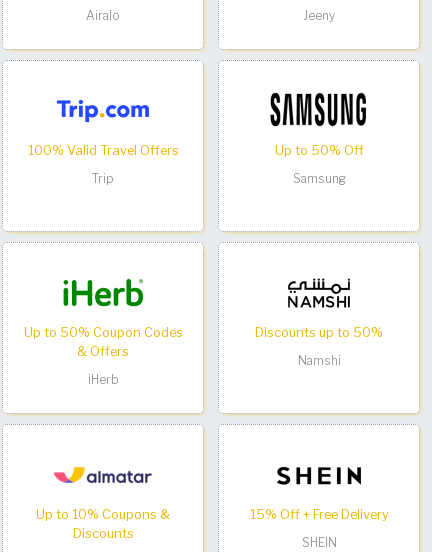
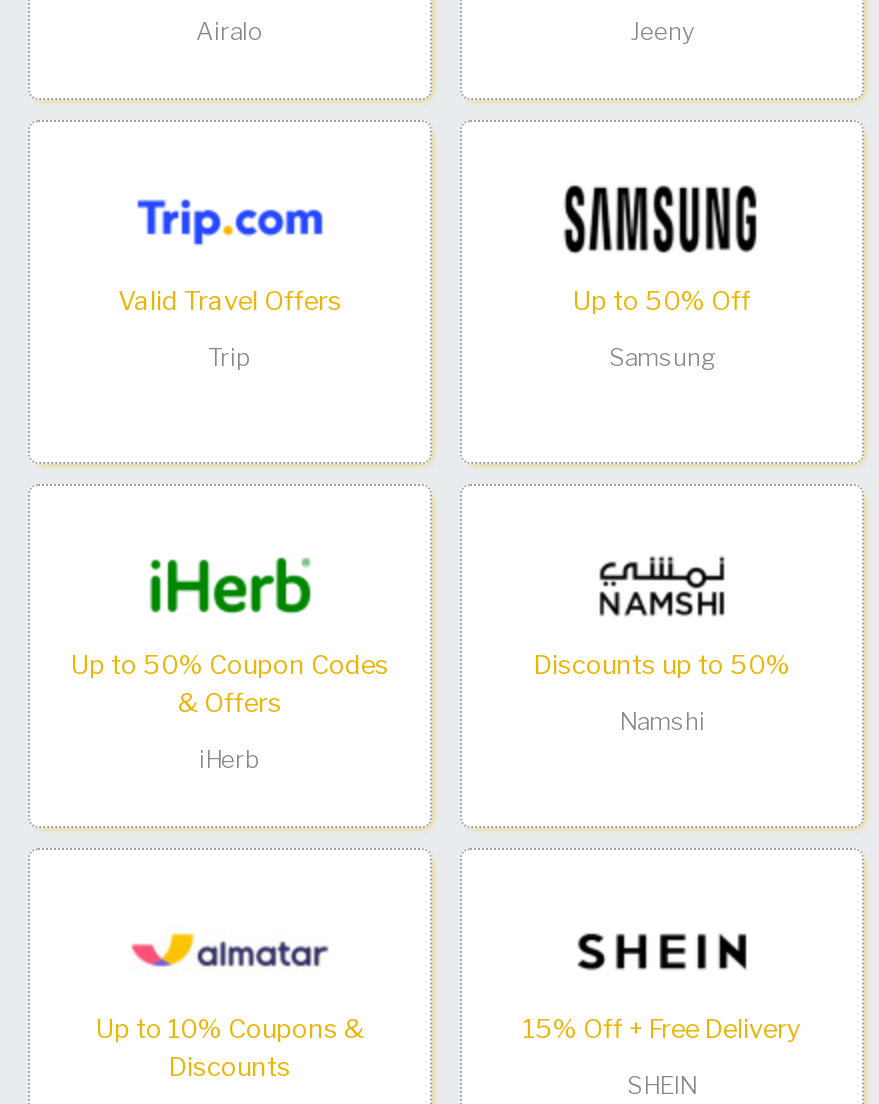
[27,143,178,158] 100% Valid Travel Offers -> [118,285,342,315] Valid Travel Offers

